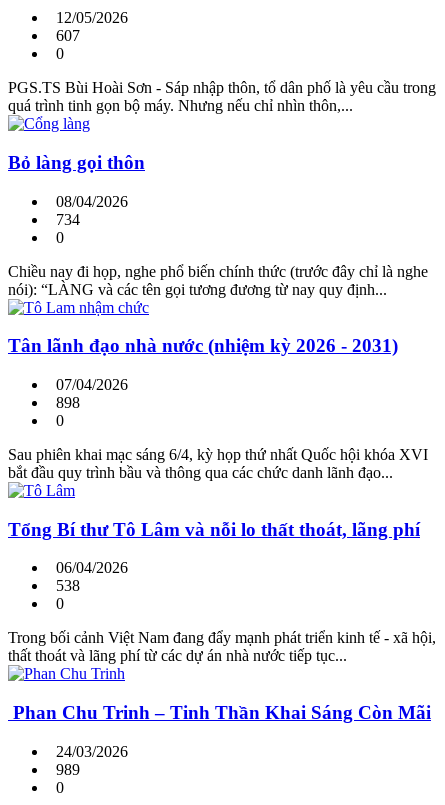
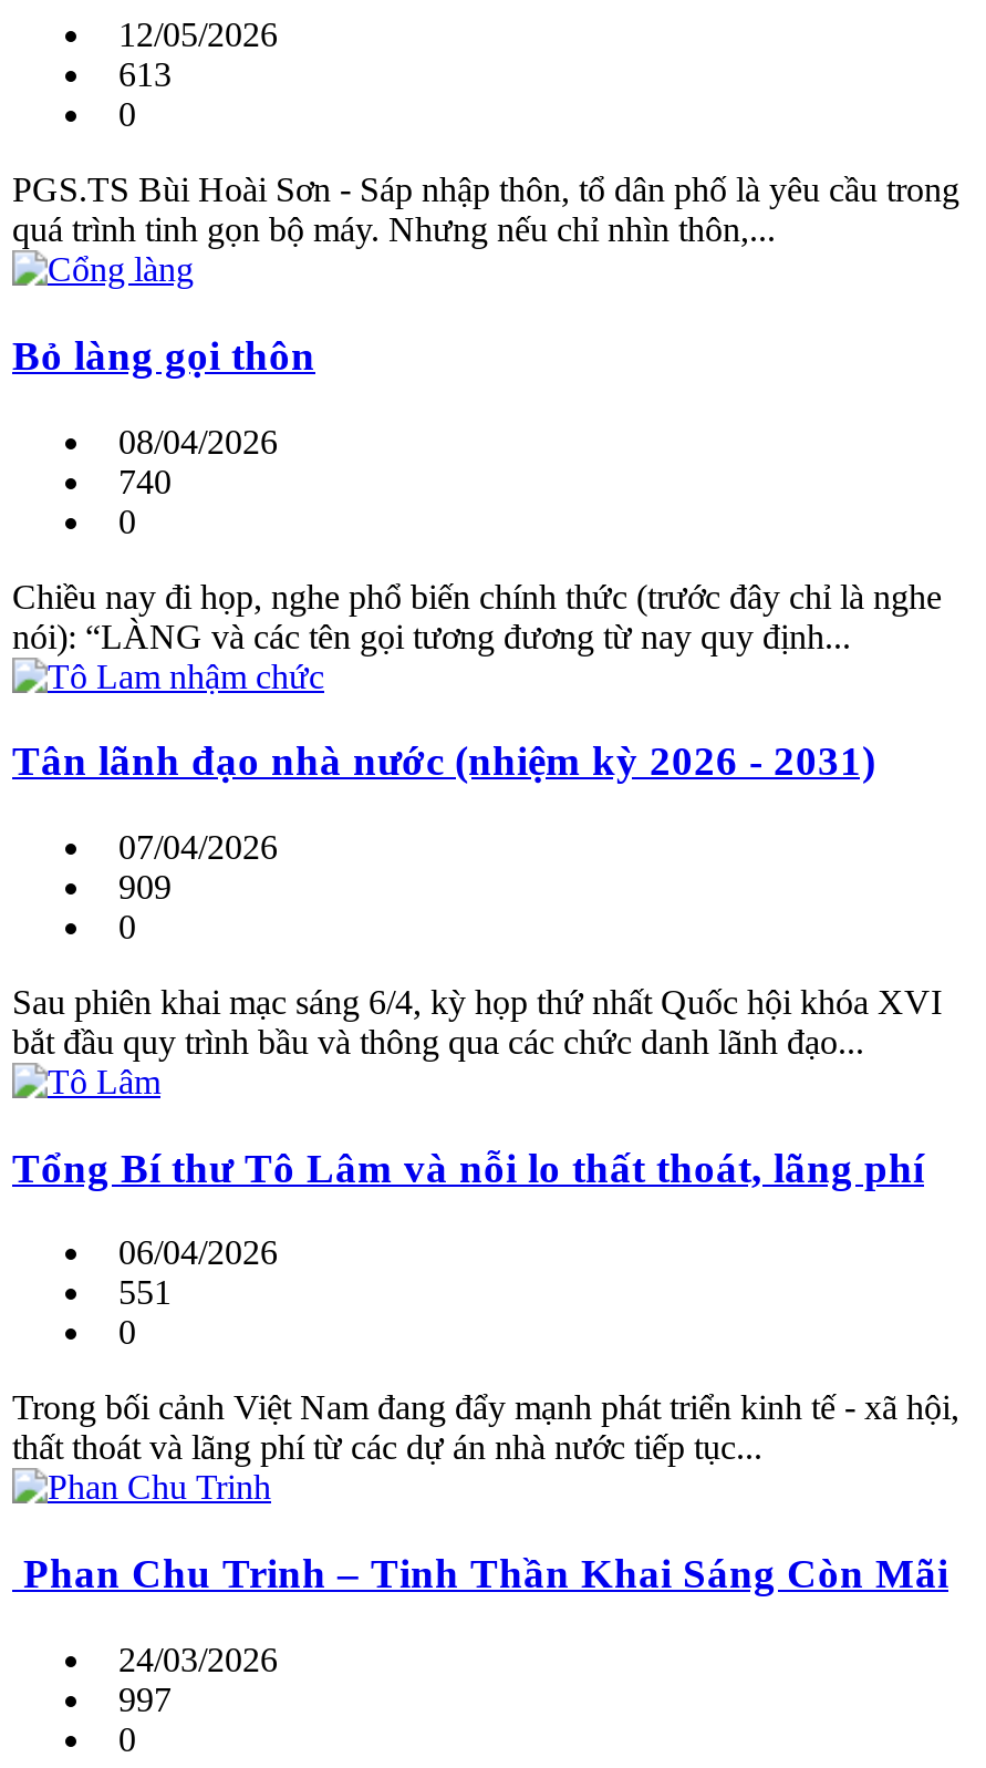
[52,27,80,44] 607 -> [110,56,172,93] 613
[52,211,80,228] 734 -> [110,462,172,500] 740
[52,394,80,411] 898 -> [110,868,172,906] 909
[52,577,80,594] 538 -> [110,1274,172,1312] 551
[52,761,80,778] 989 -> [110,1680,172,1718] 997

